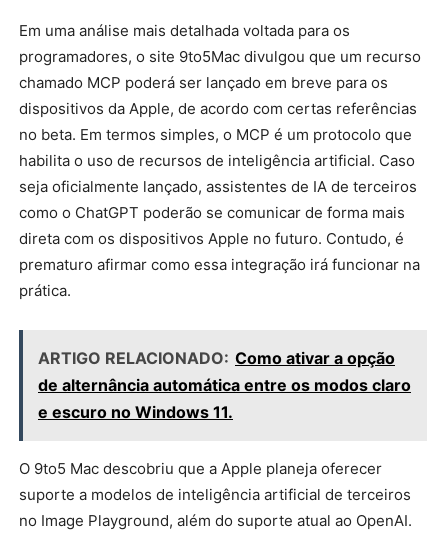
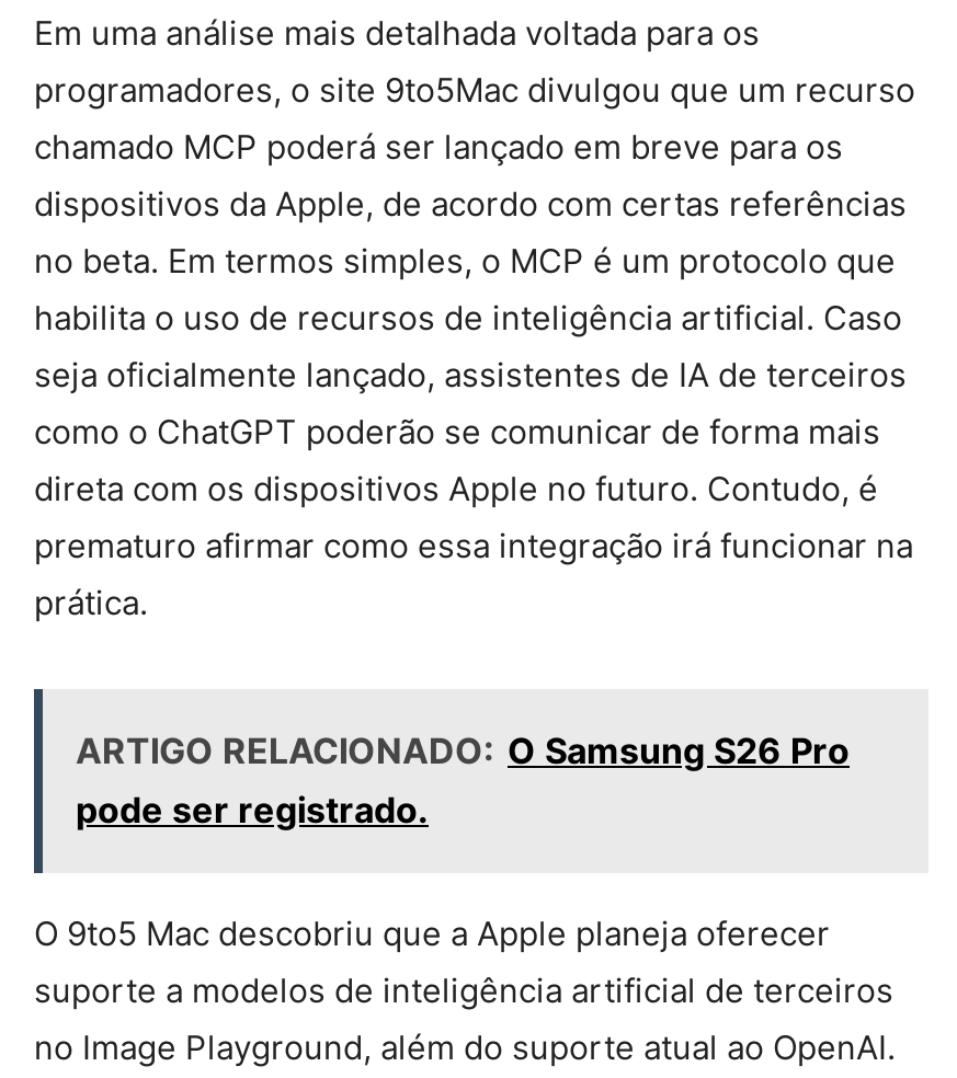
[38,348,411,422] ARTIGO RELACIONADO: Como ativar a opção | de alternância automática entre os modos claro | e escuro no Windows 11. -> [76,729,850,832] ARTIGO RELACIONADO: O Samsung S26 Pro | pode ser registrado.

